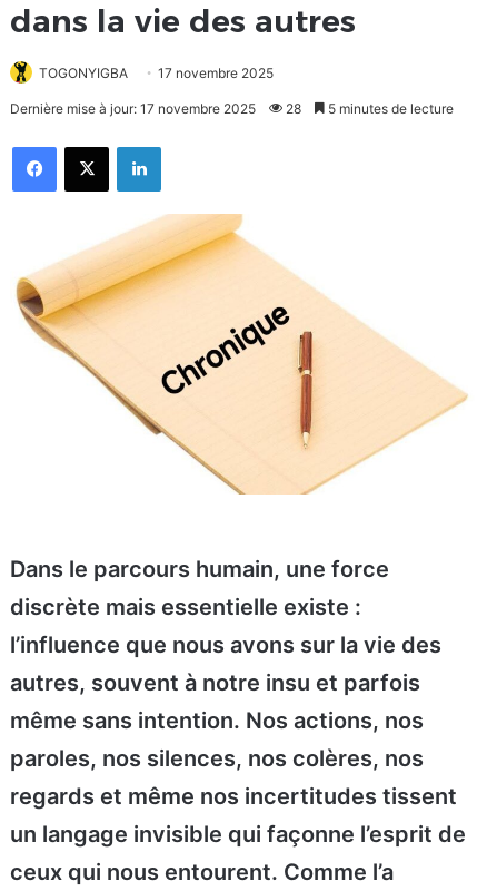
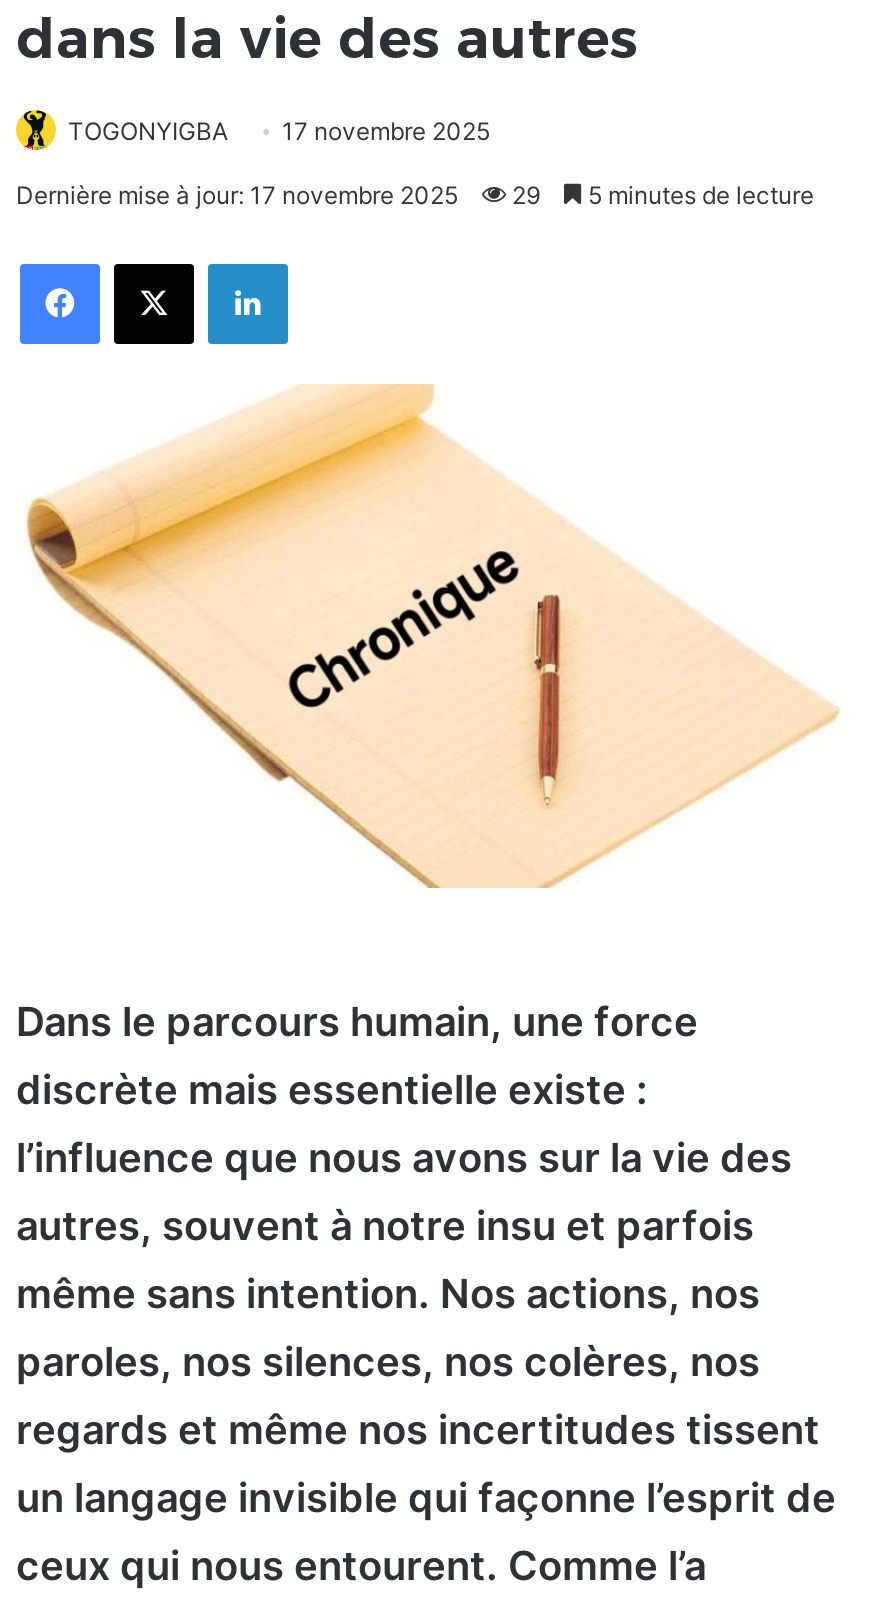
[10,101,454,117] Dernière mise à jour: 17 novembre 2025 28 5 minutes de lecture -> [16,181,814,211] Dernière mise à jour: 17 novembre 2025 29 5 minutes de lecture

